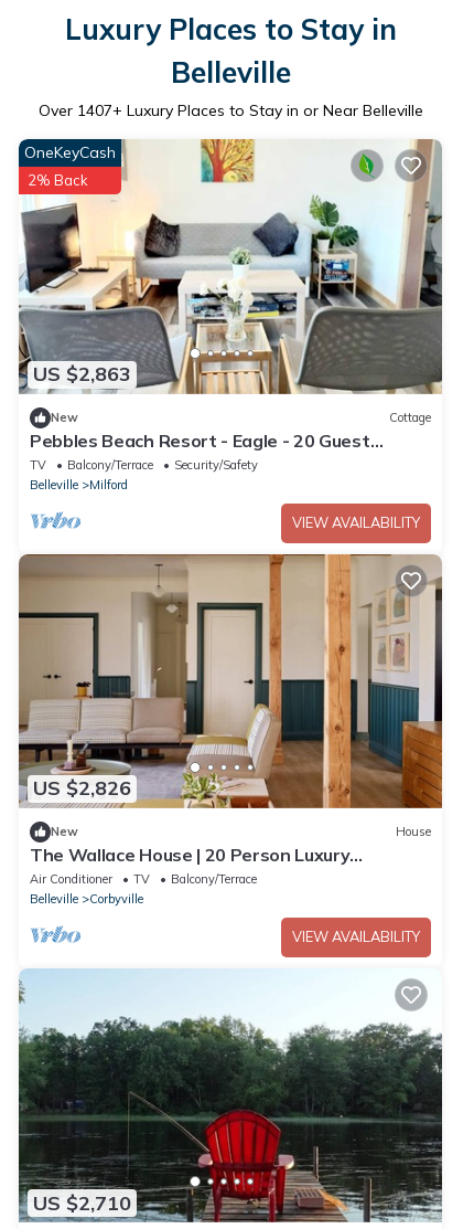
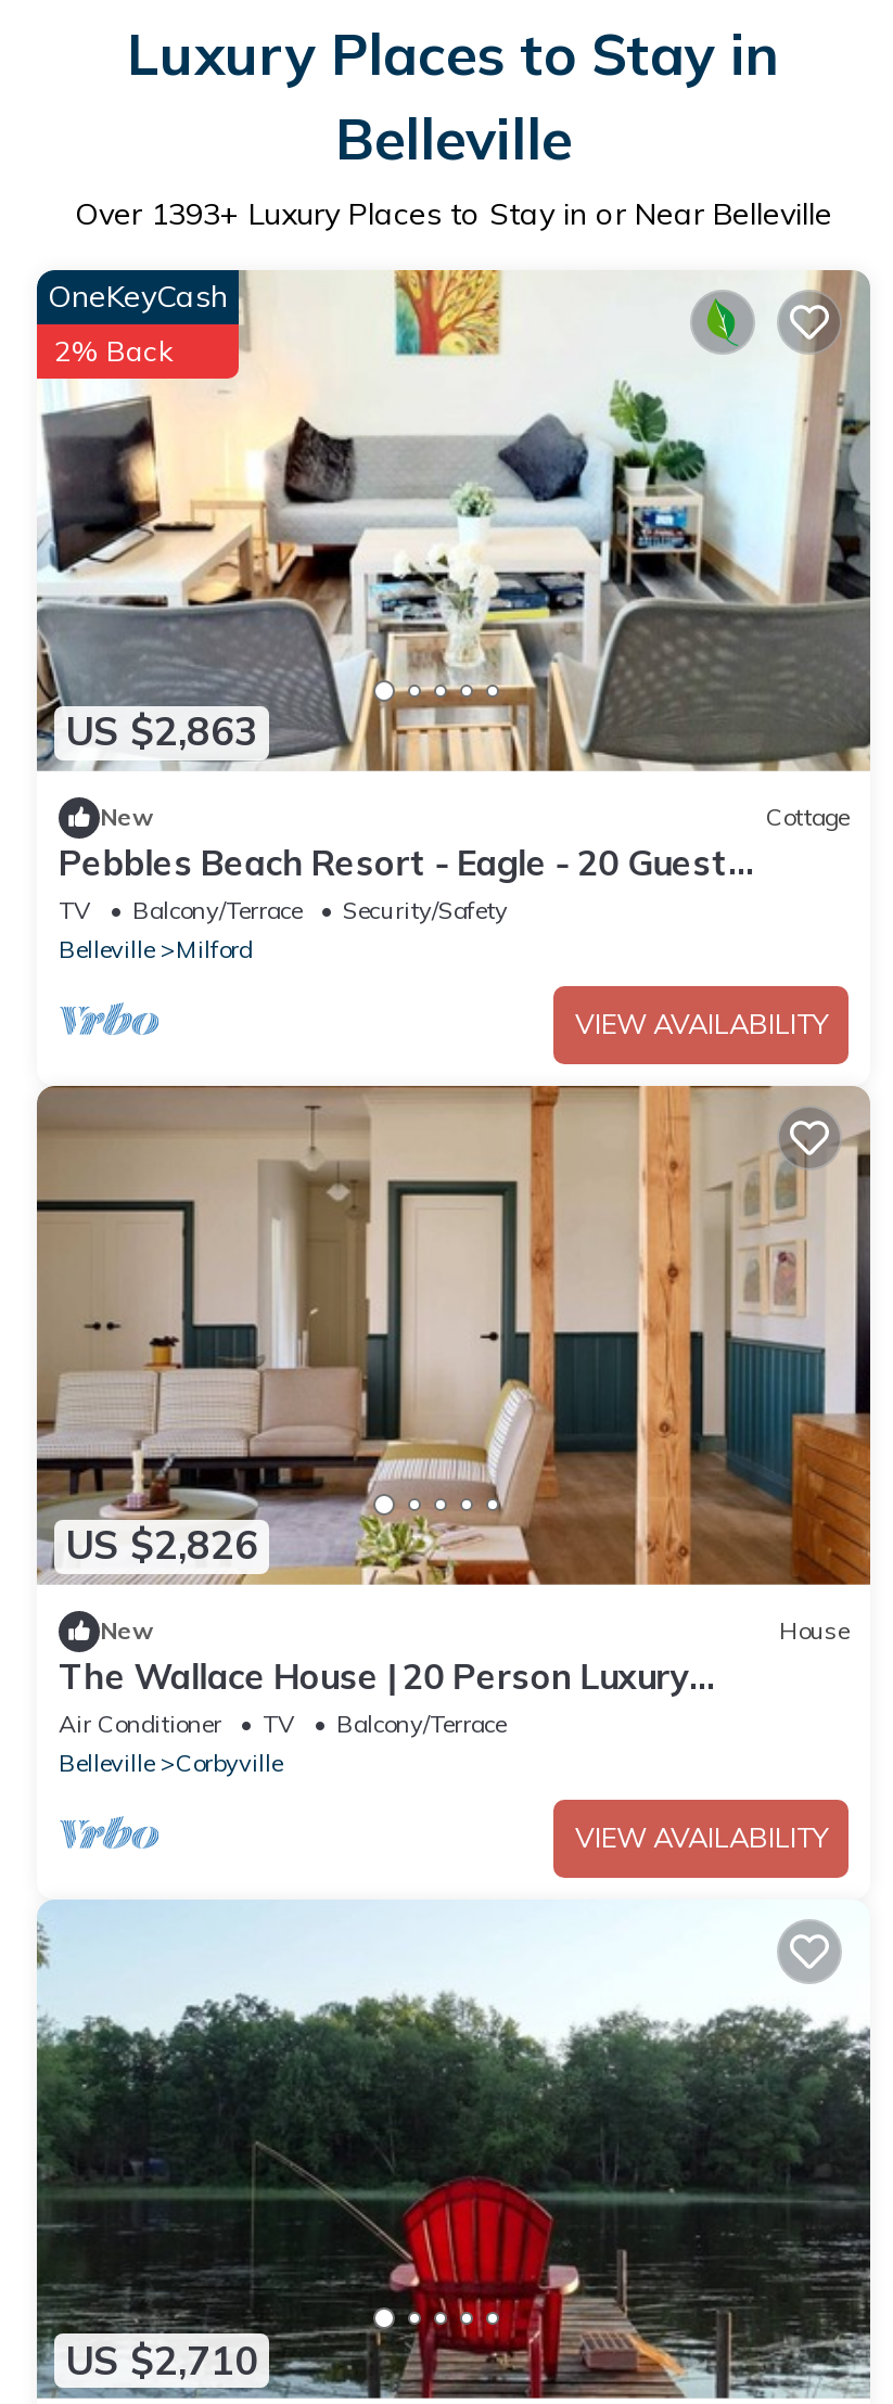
[38,101,423,120] Over 1407+ Luxury Places to Stay in or Near Belleville -> [75,194,832,233] Over 1393+ Luxury Places to Stay in or Near Belleville

